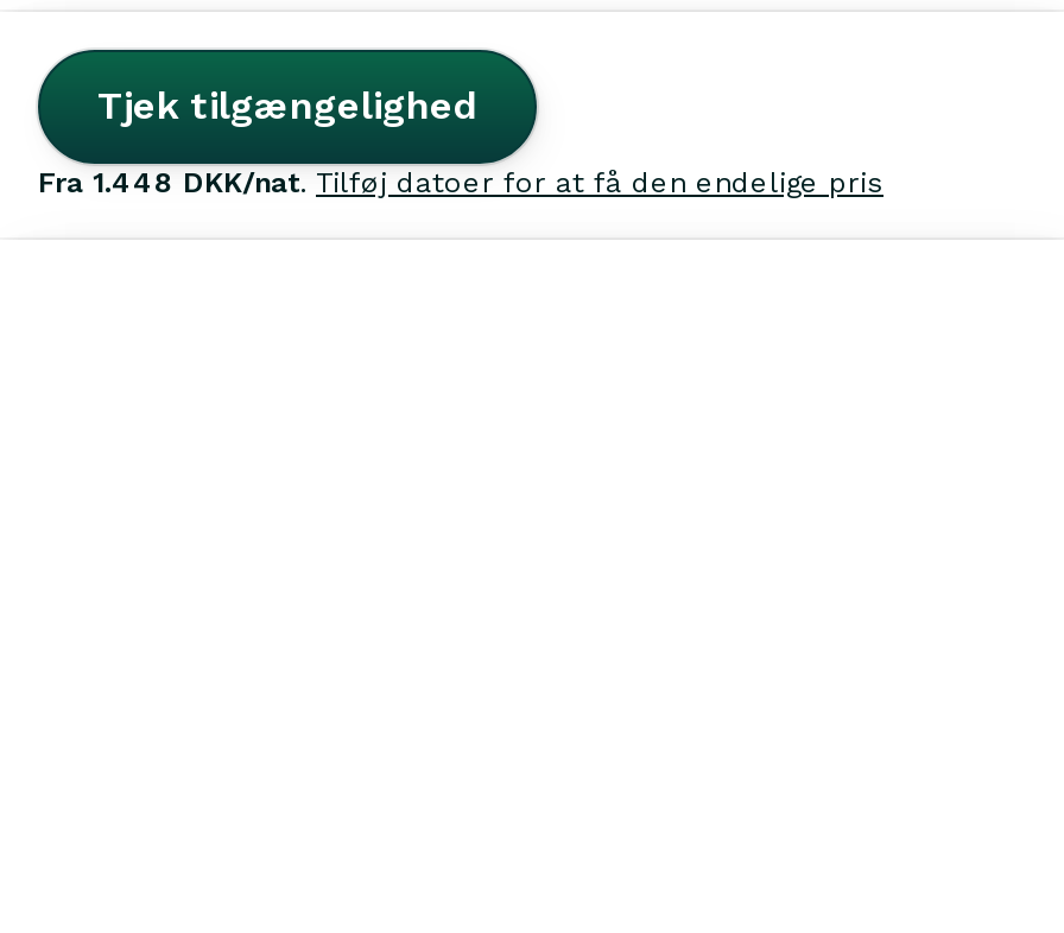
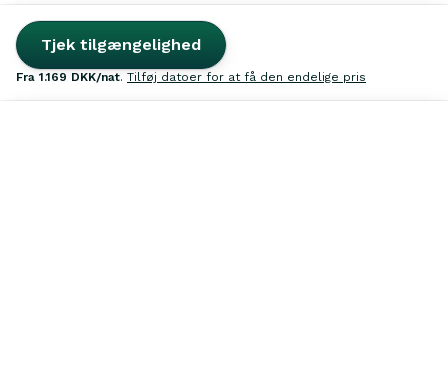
[55,166,883,199] fra 1.448 DKK/nat. Tilføj datoer for at få den endelige pris -> [23,70,366,84] fra 1.169 DKK/nat. Tilføj datoer for at få den endelige pris

